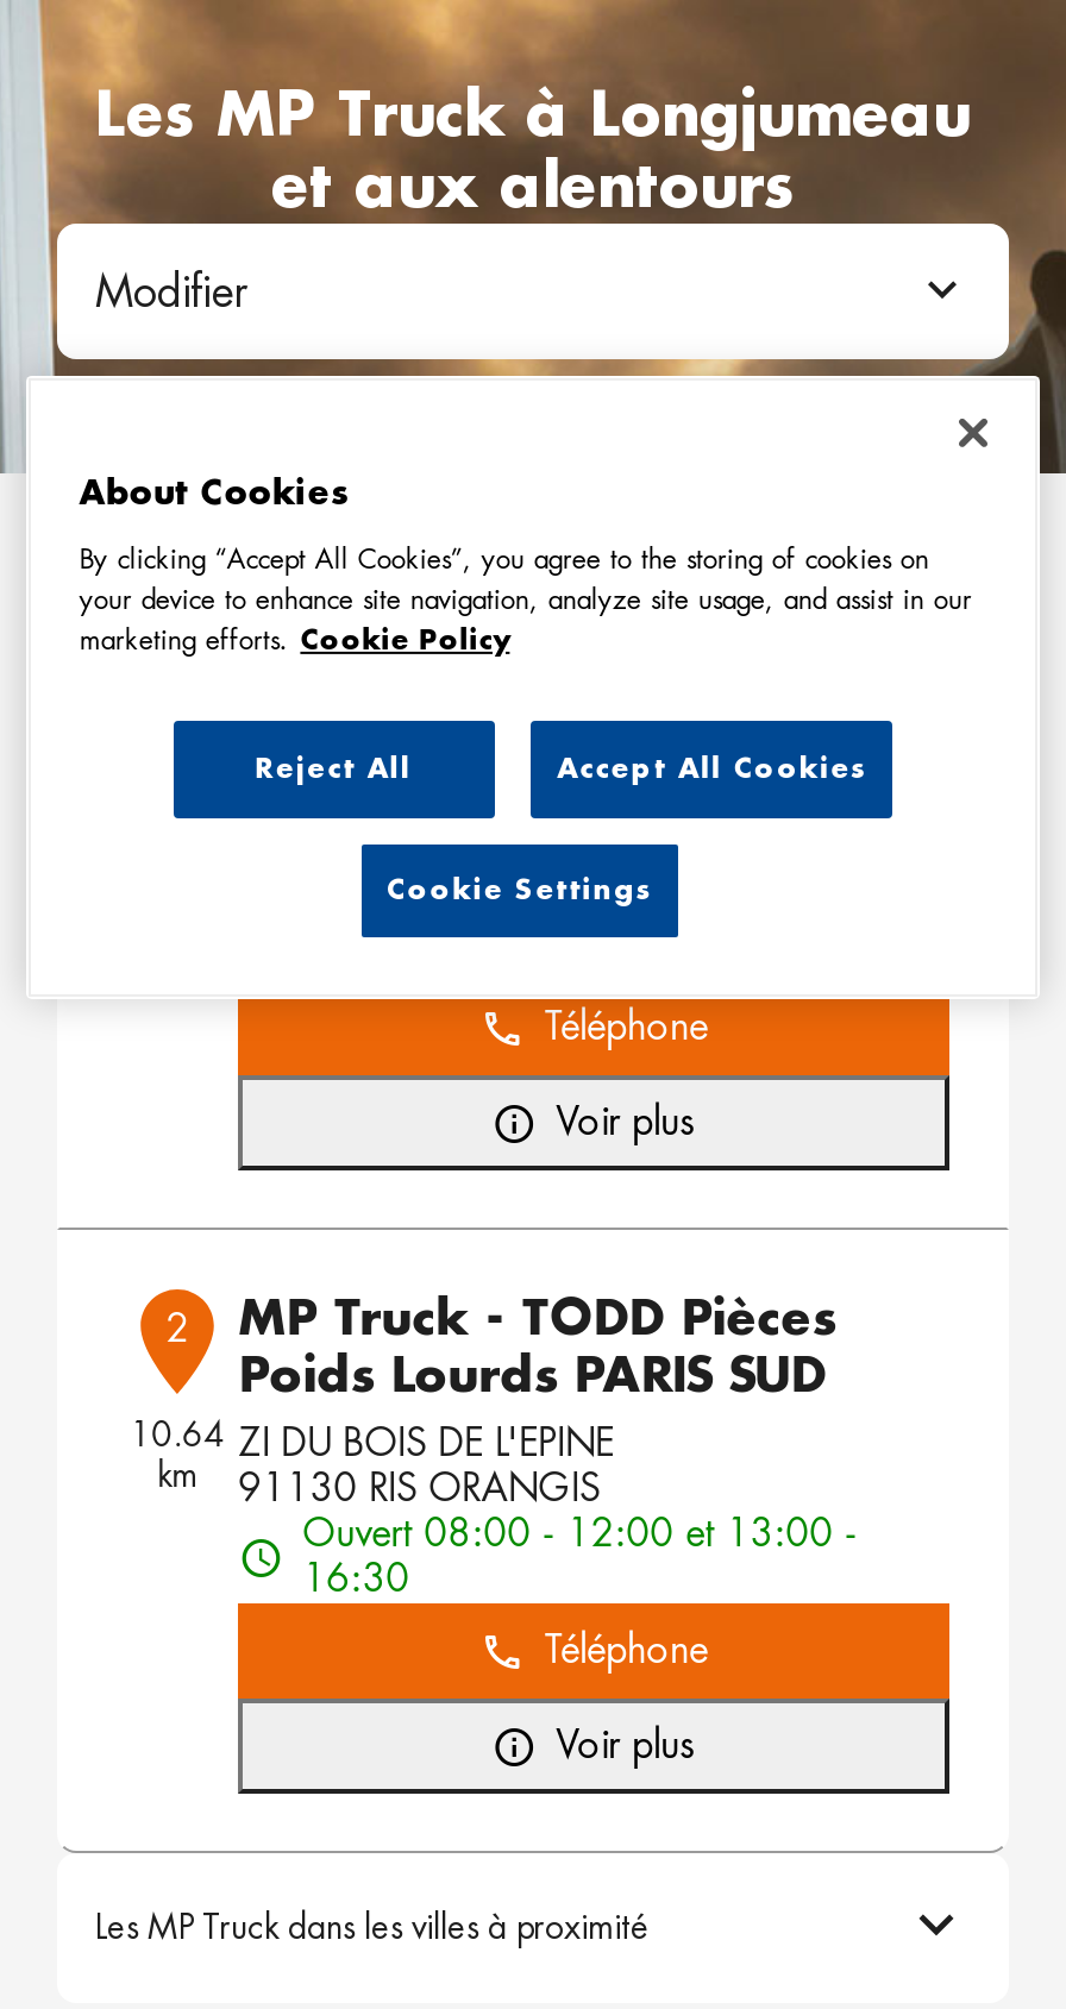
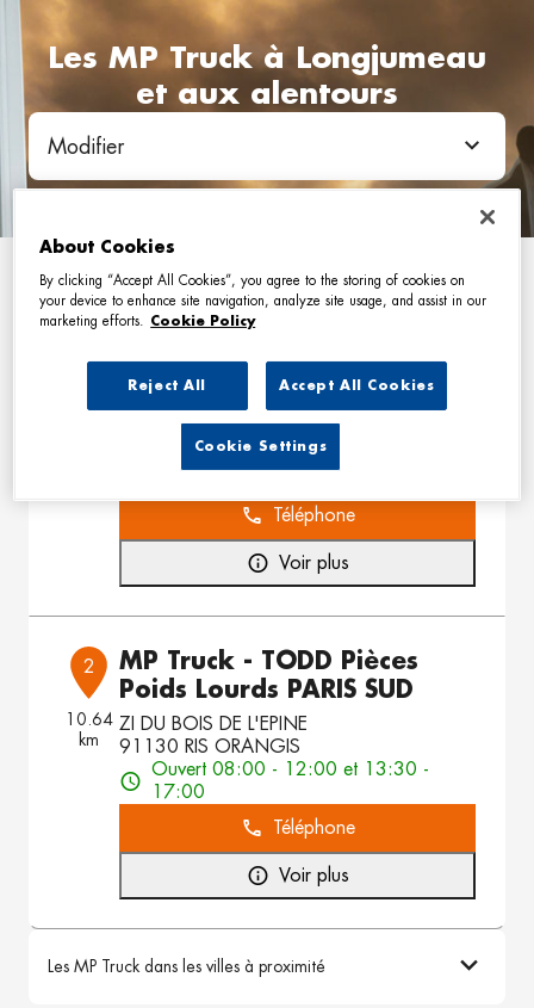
[303,1515,857,1553] Ouvert 08:00 - 12:00 et 13:00 - -> [152,760,429,779] Ouvert 08:00 - 12:00 et 13:30 -
[303,1561,410,1599] 16:30 -> [152,783,205,802] 17:00

